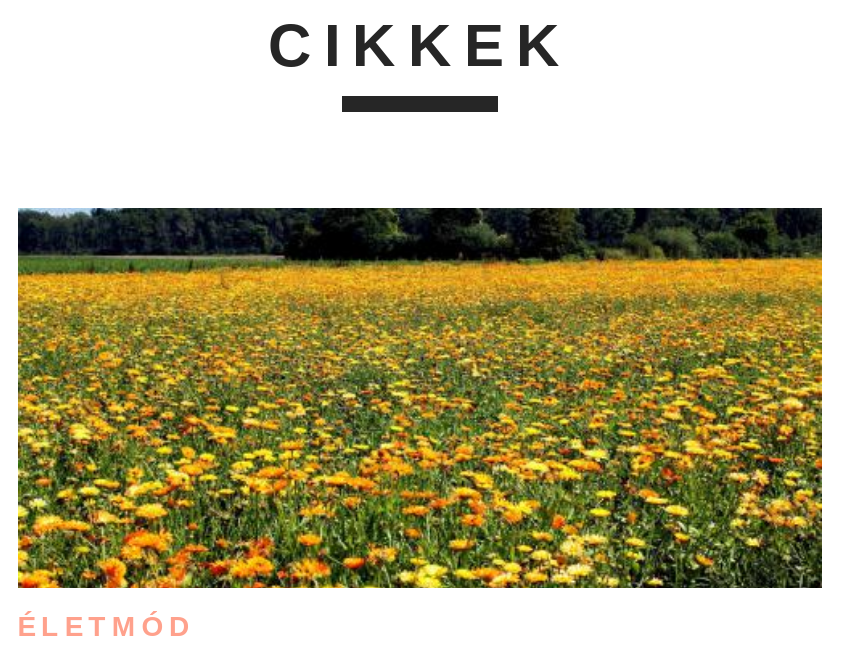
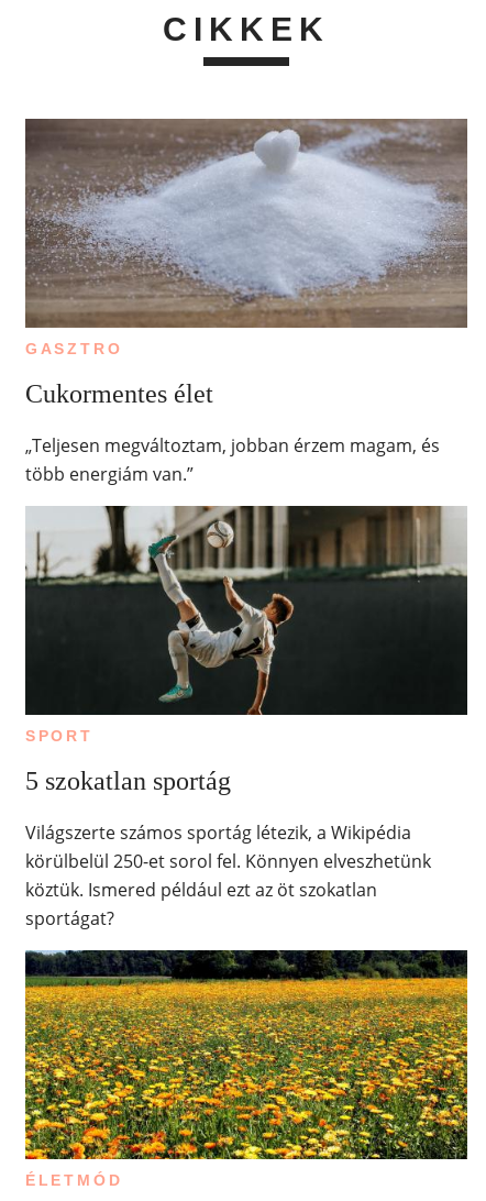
none -> [24,118,468,486] [image] | GASZTRO | Cukormentes élet | „Teljesen megváltoztam, jobban érzem magam, és | több energiám van.”
none -> [24,505,468,930] [image] | SPORT | 5 szokatlan sportág | Világszerte számos sportág létezik, a Wikipédia | körülbelül 250-et sorol fel. Könnyen elveszhetünk | köztük. Ismered például ezt az öt szokatlan | sportágat?

